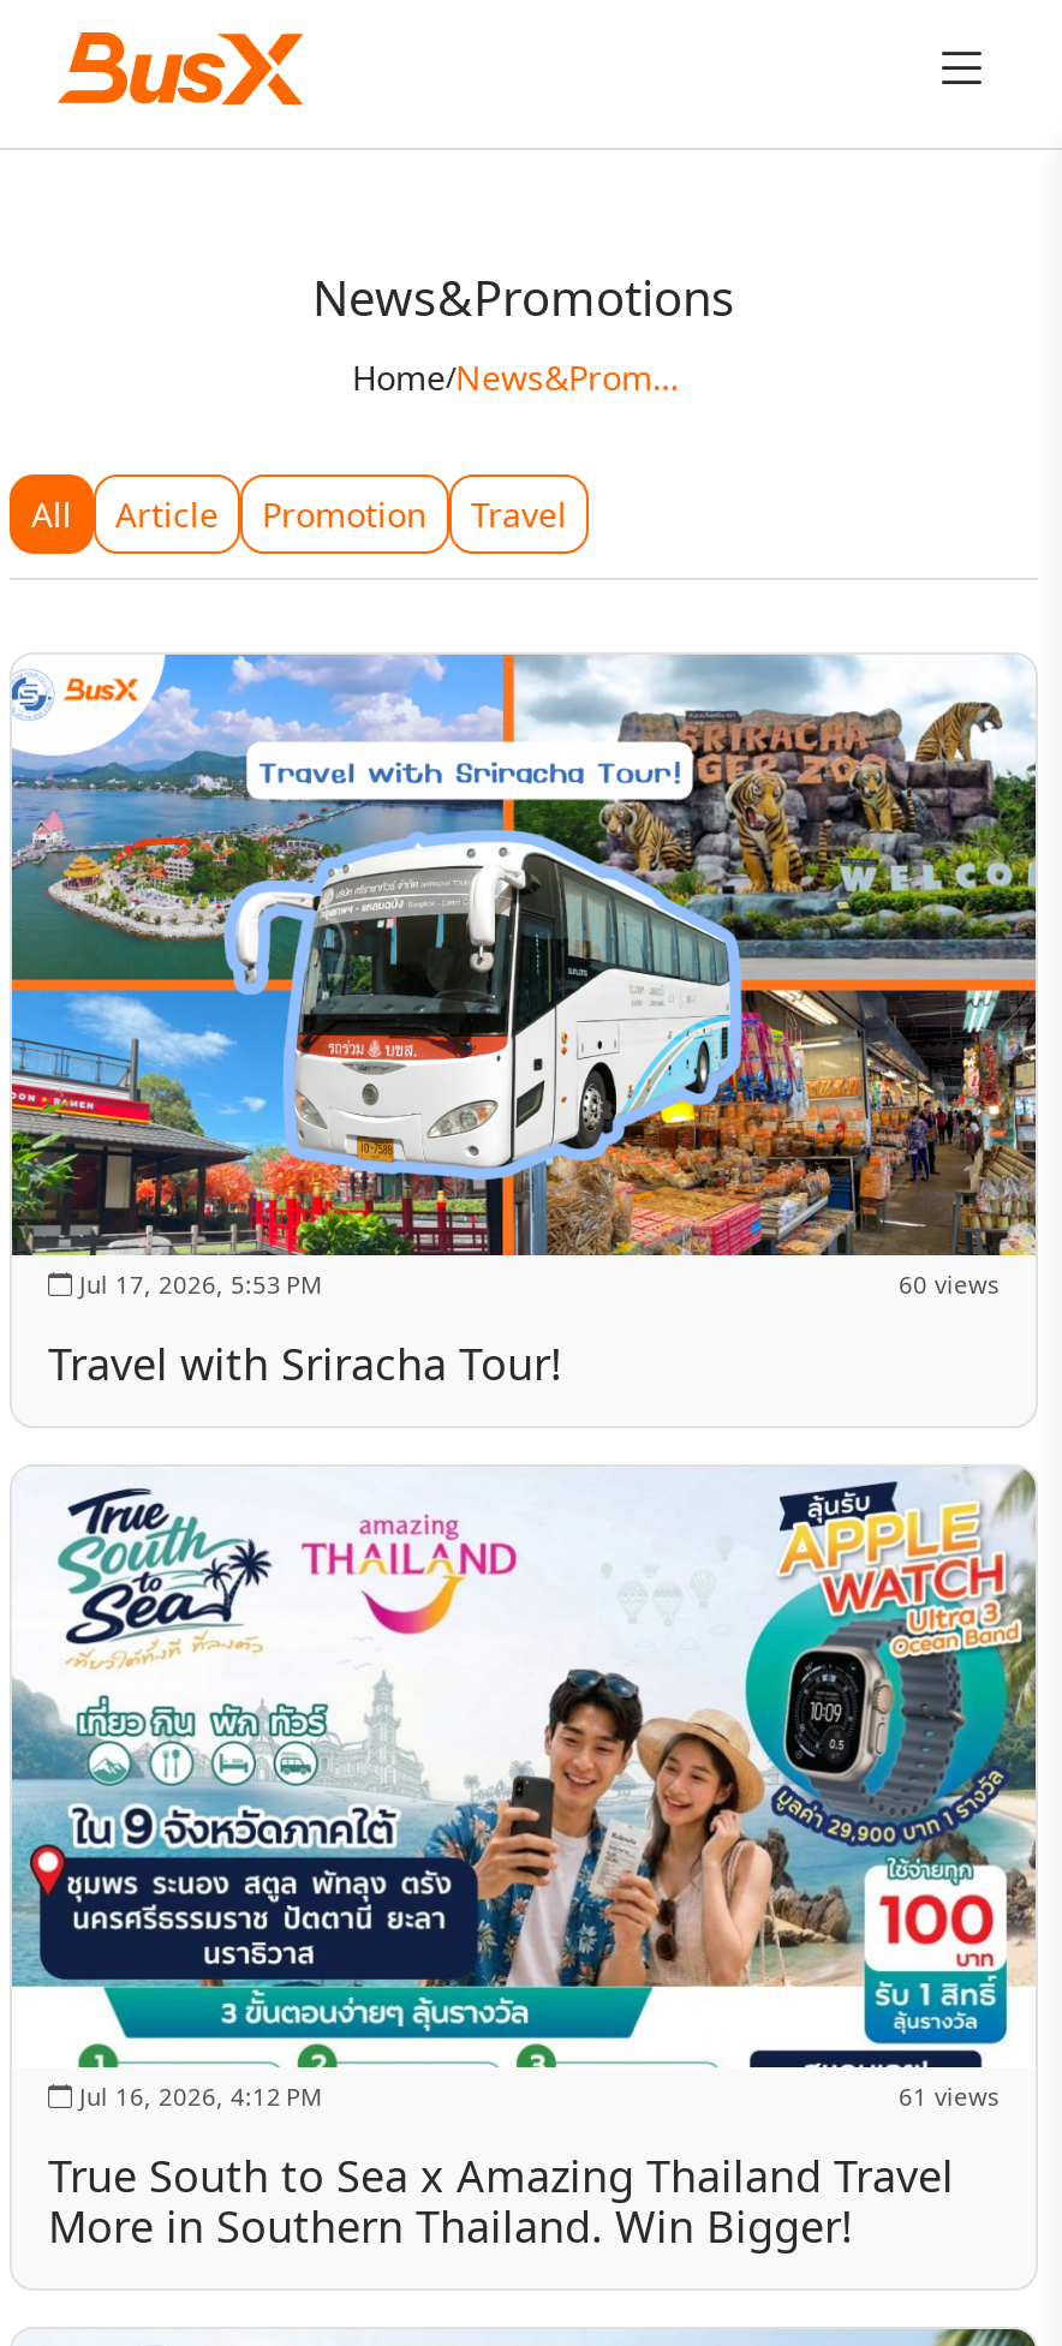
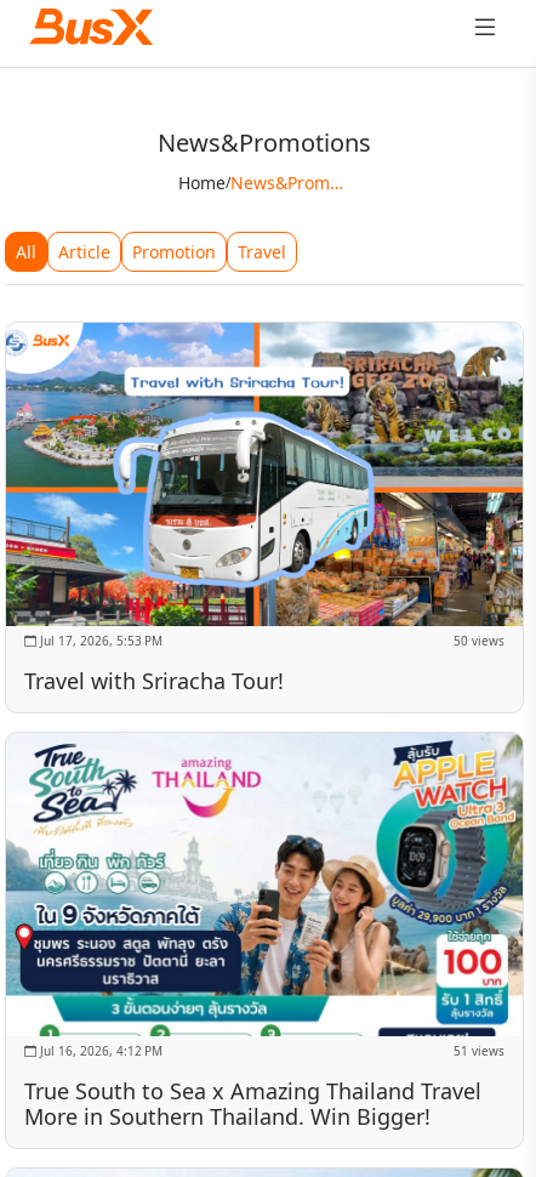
[899,1267,1000,1301] 60 views -> [454,632,504,649] 50 views
[899,2079,1000,2113] 61 views -> [454,1042,504,1059] 51 views

